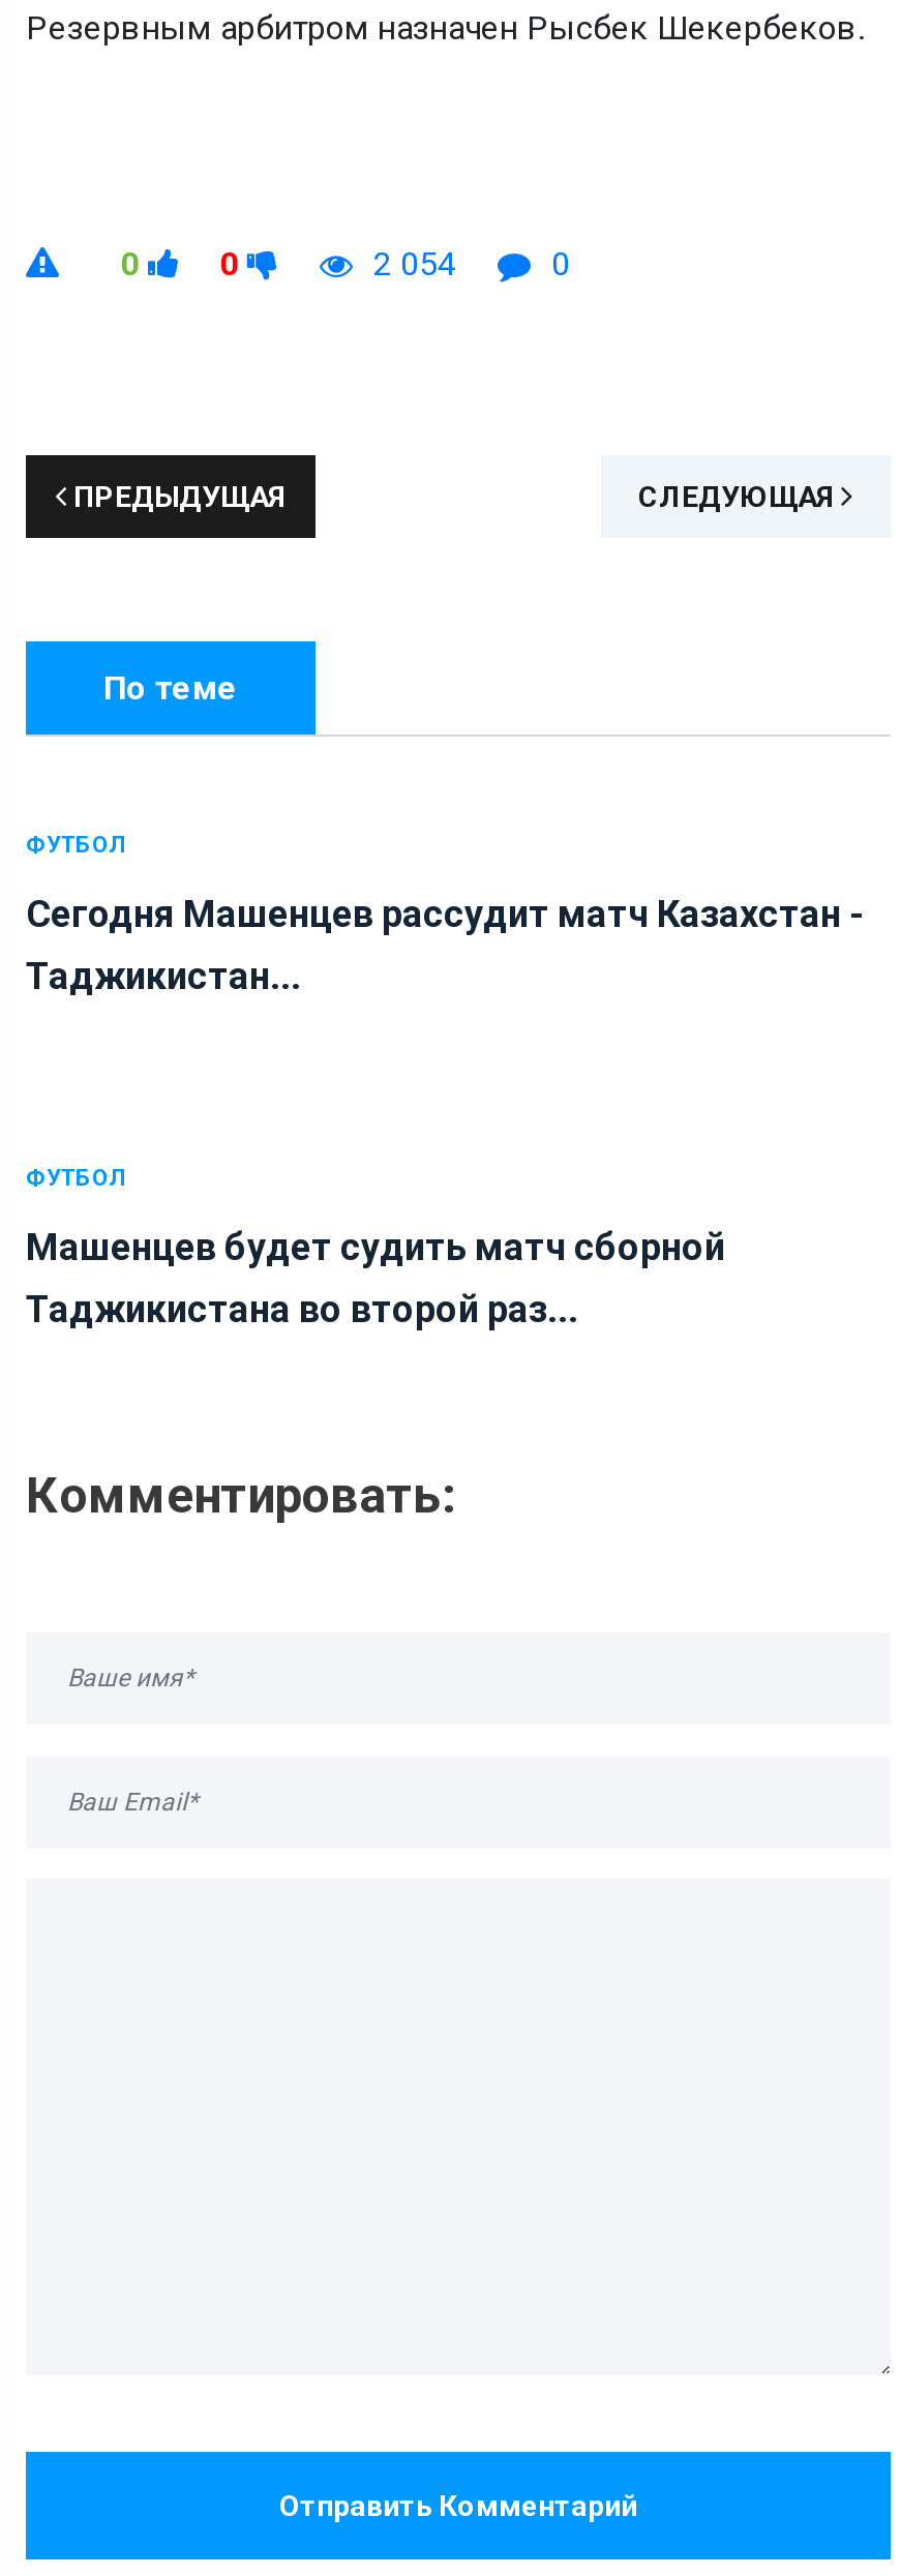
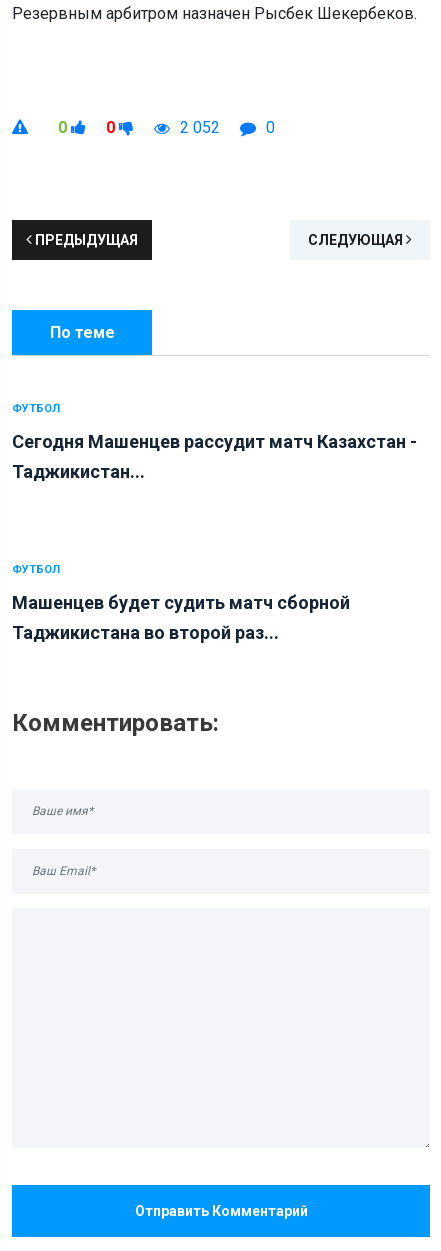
[373,243,456,283] 2 054 -> [180,118,220,137] 2 052

